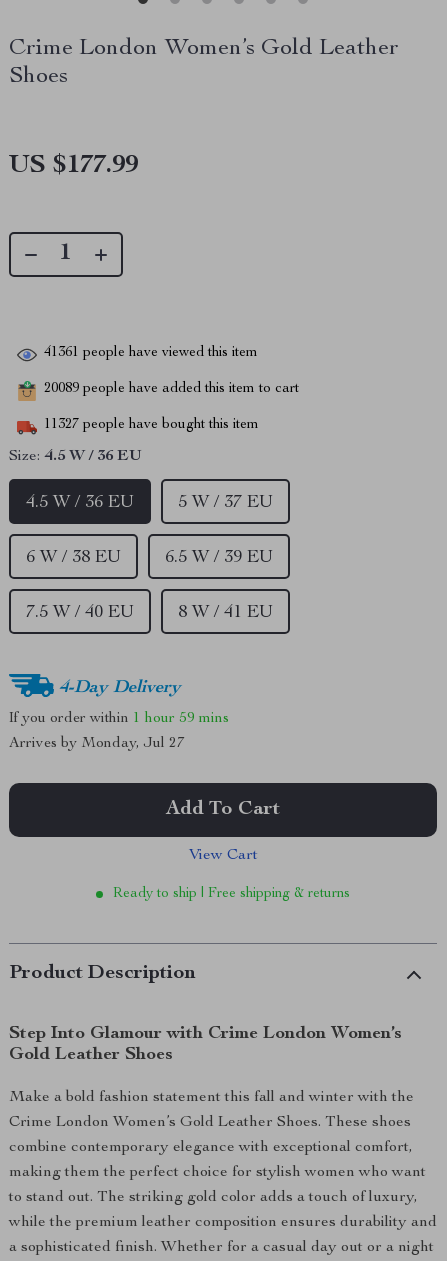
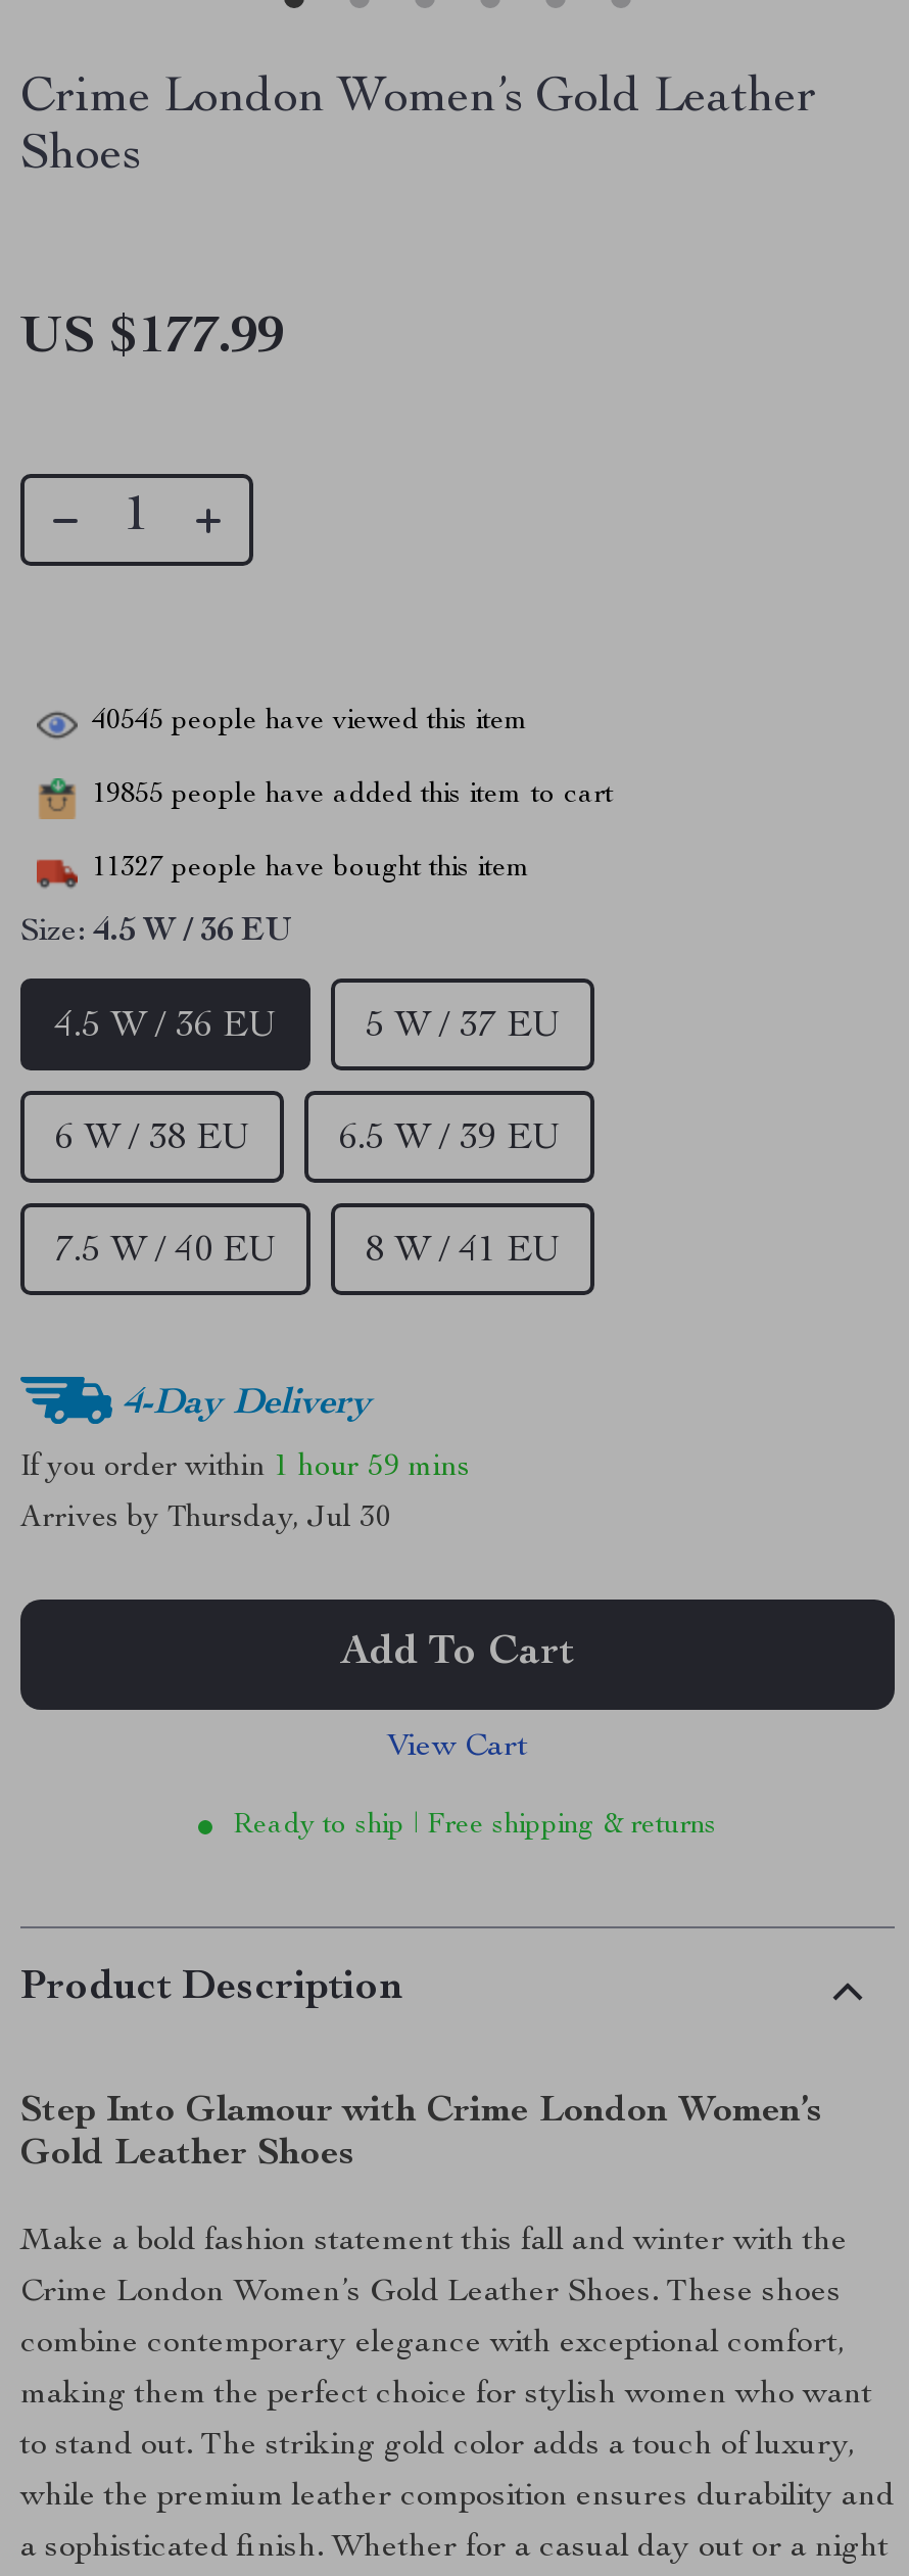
[44,346,258,360] 41361 people have viewed this item -> [92,707,529,736] 40545 people have viewed this item
[44,382,299,396] 20089 people have added this item to cart -> [92,781,613,810] 19855 people have added this item to cart
[9,736,185,751] Arrives by Monday, Jul 27 -> [20,1504,392,1534] Arrives by Thursday, Jul 30

